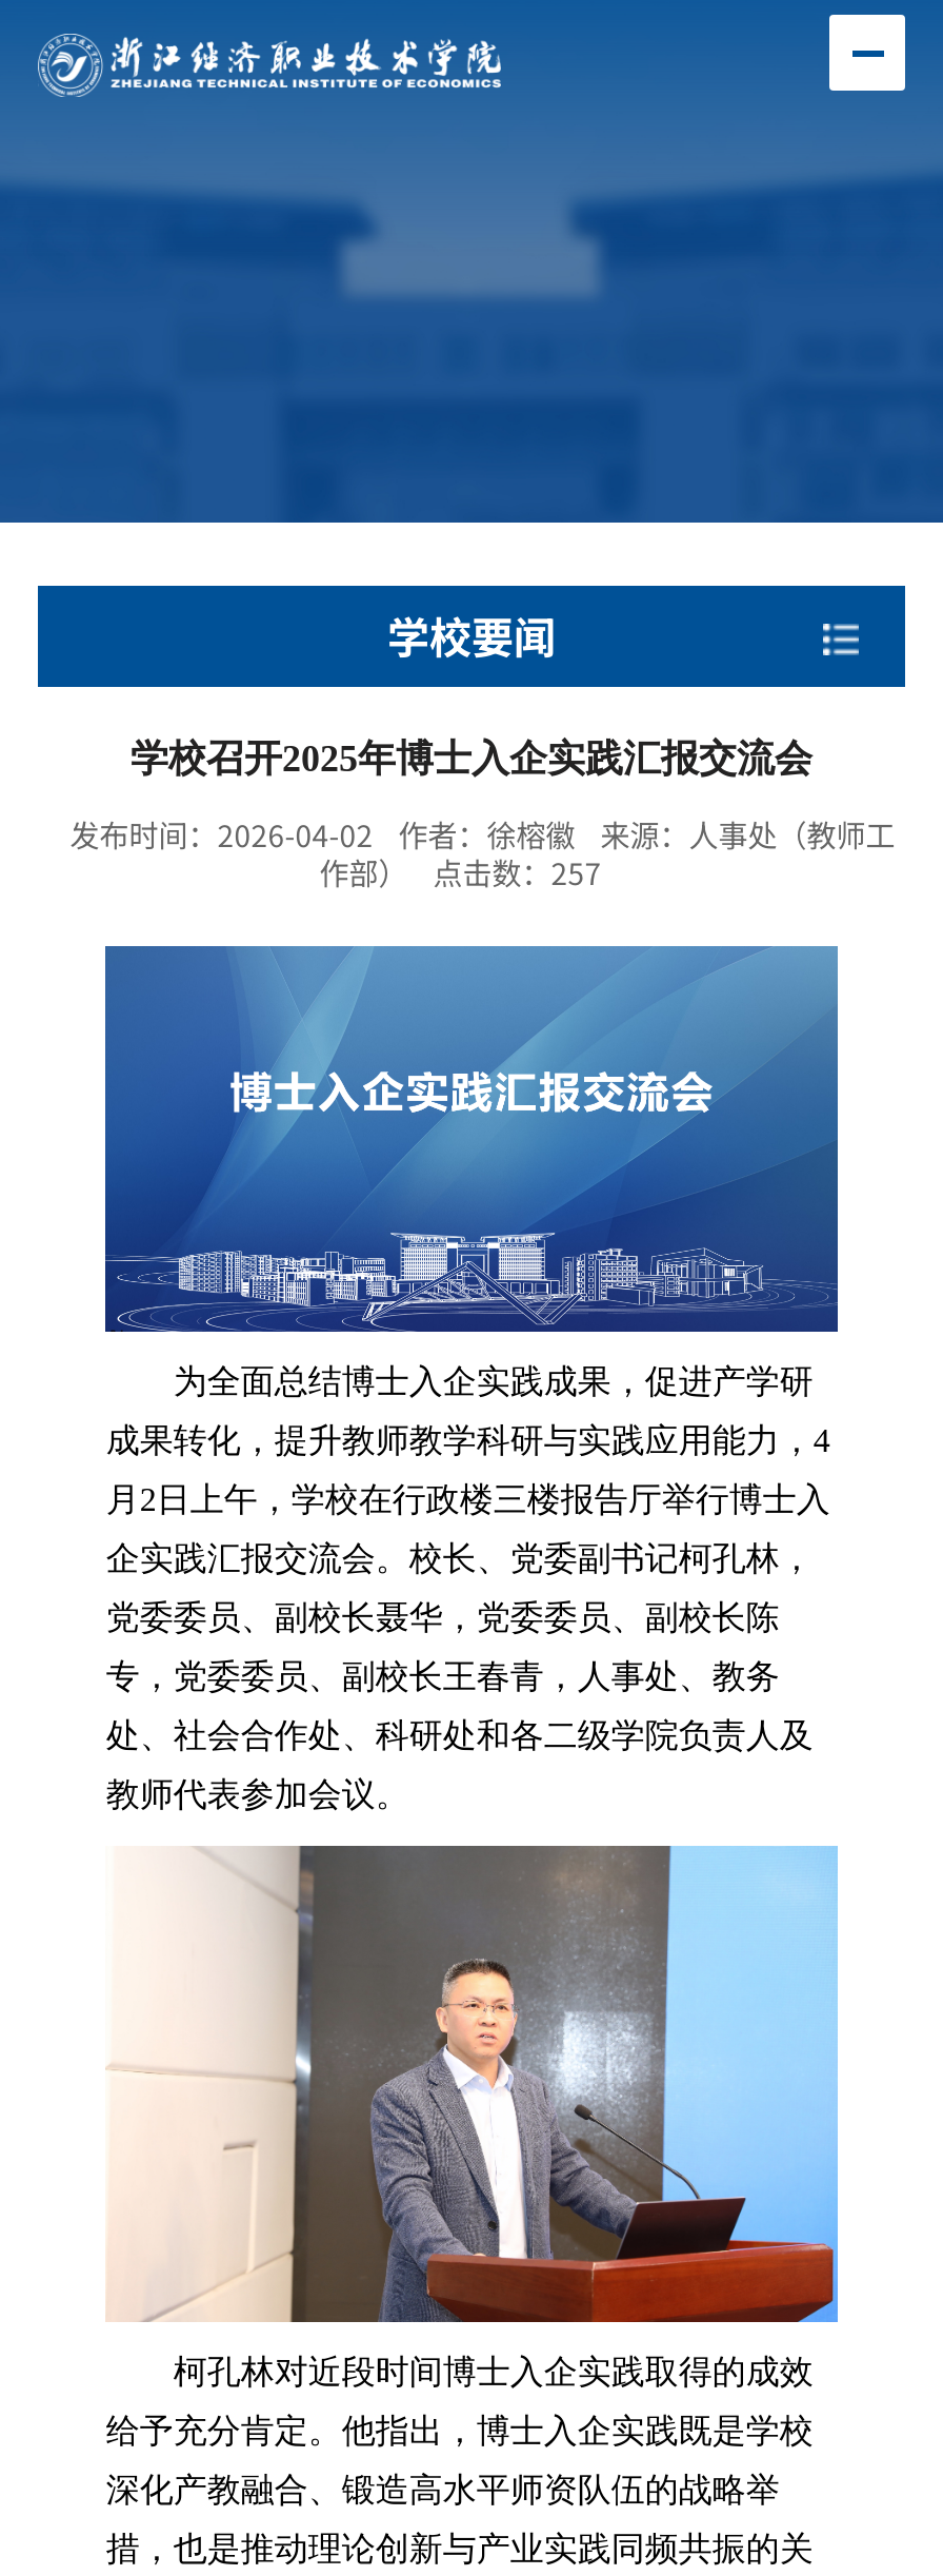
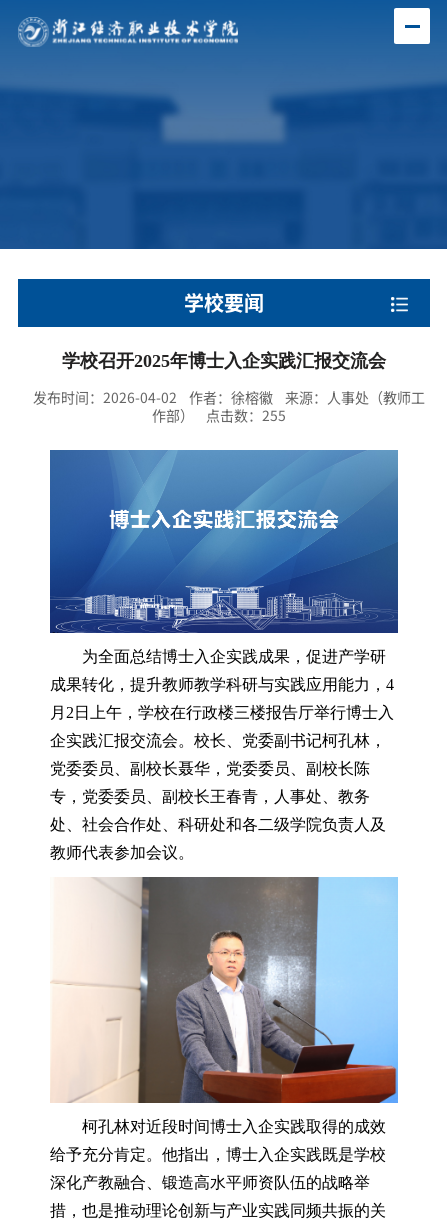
[320,851,602,893] 作部） 点击数：257 -> [152,405,286,425] 作部） 点击数：255

